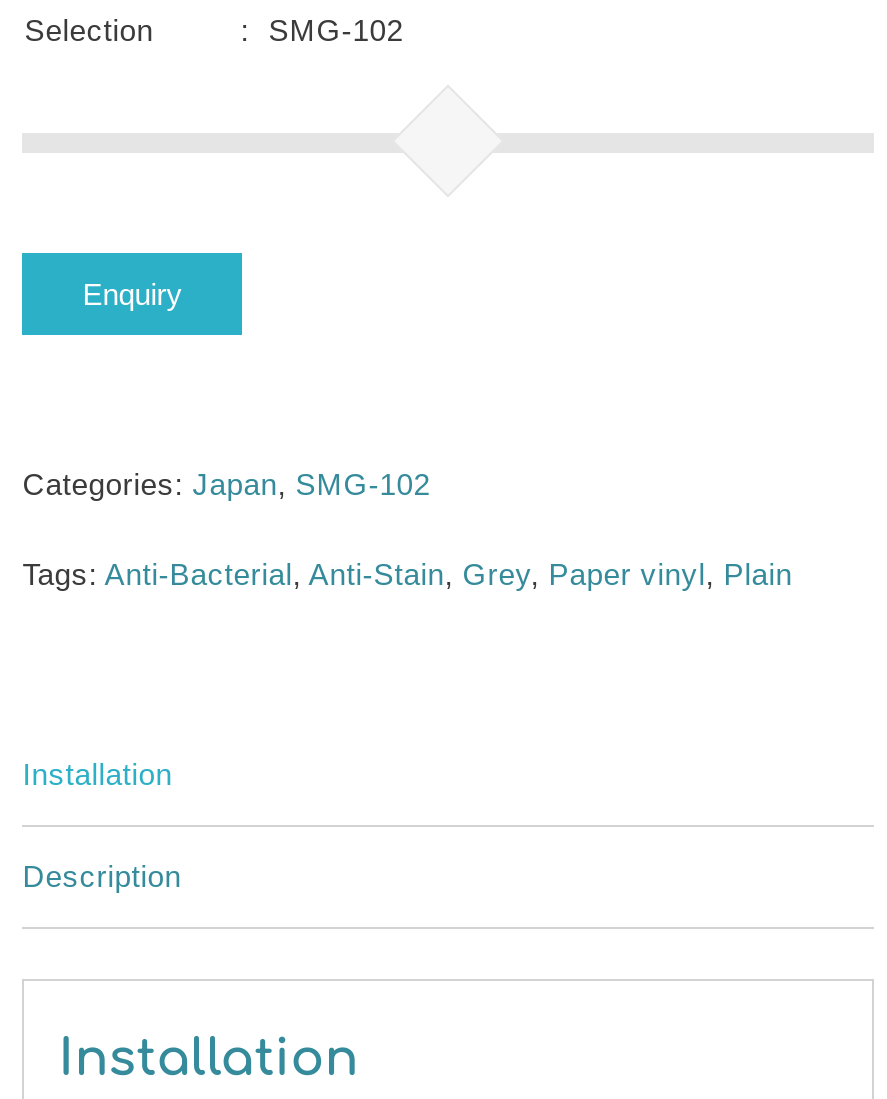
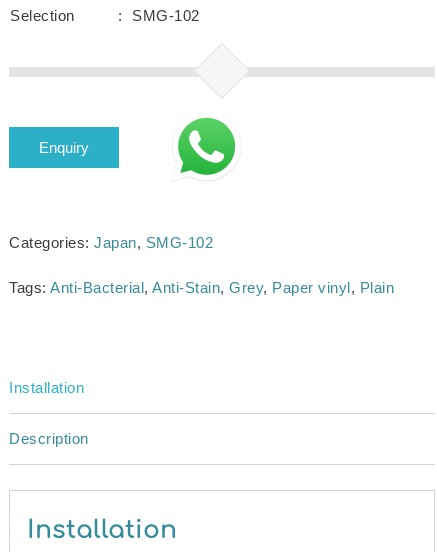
none -> [177,117,236,176] [image]

